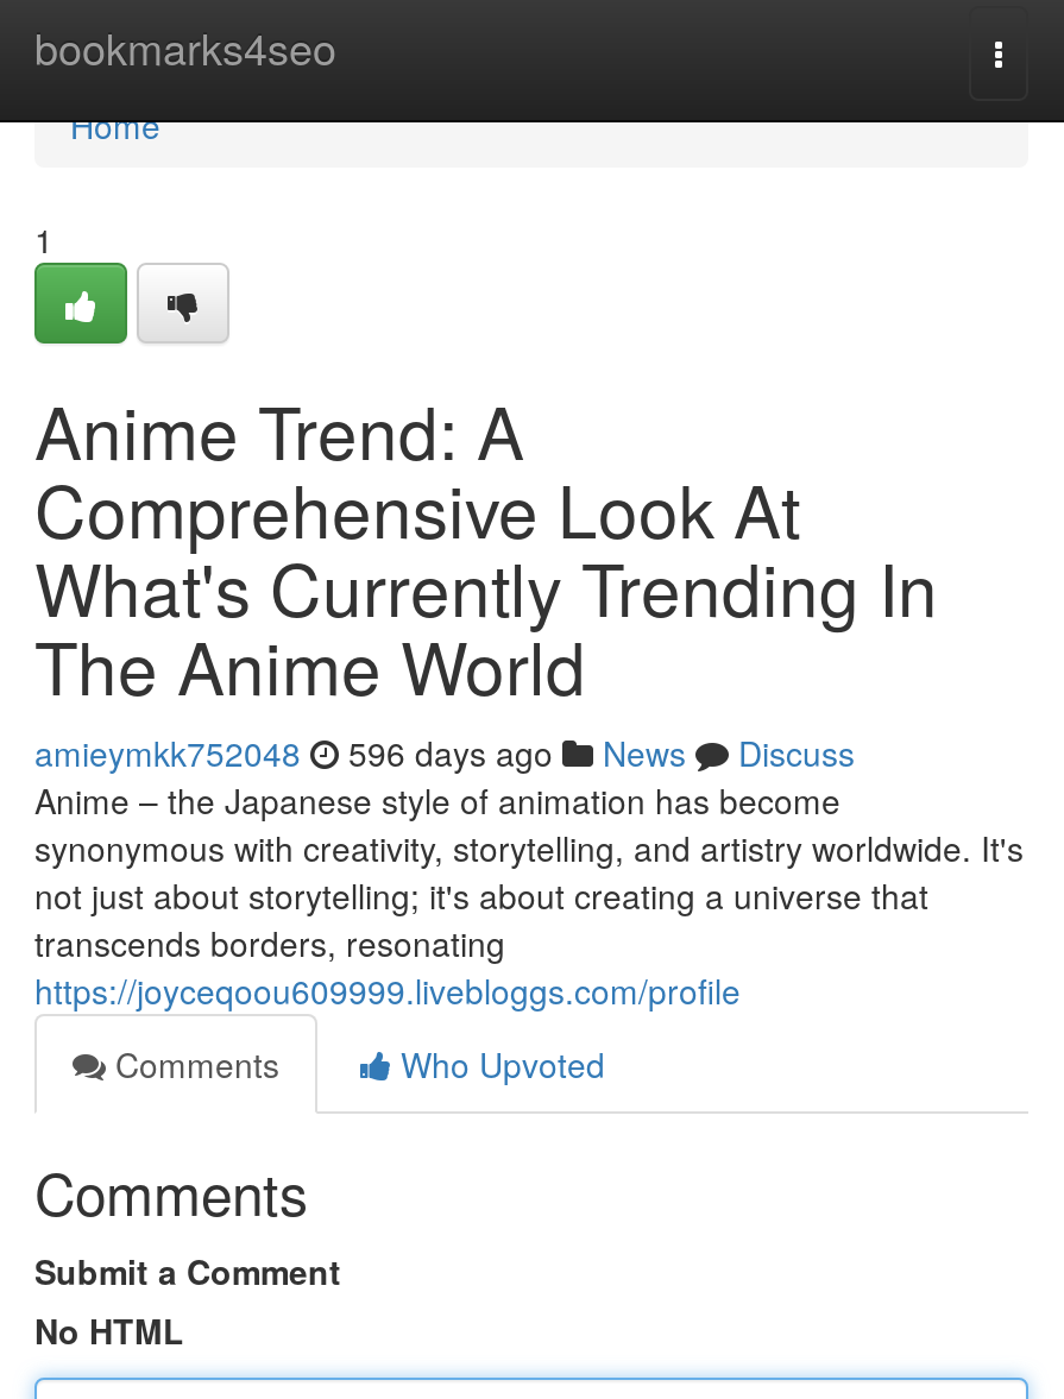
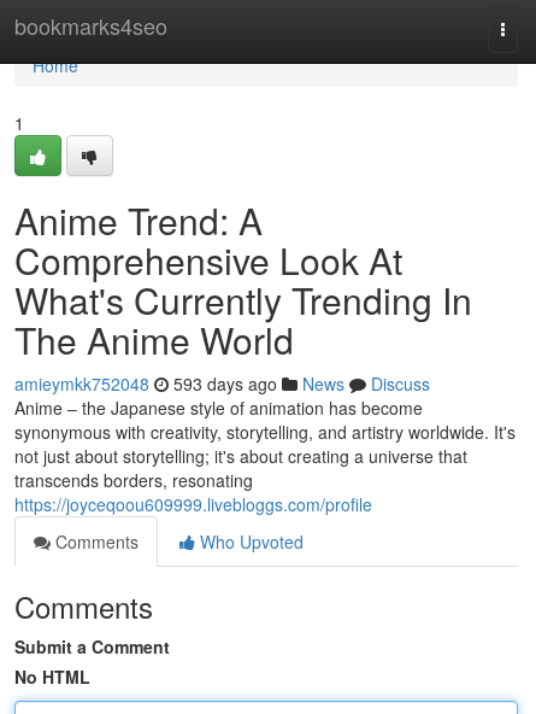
[34,729,855,776] amieymkk752048 596 days ago News Discuss -> [14,371,430,396] amieymkk752048 593 days ago News Discuss

